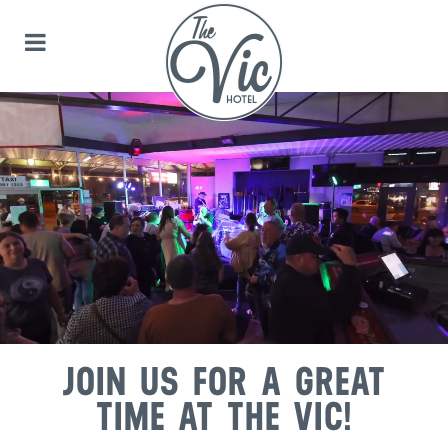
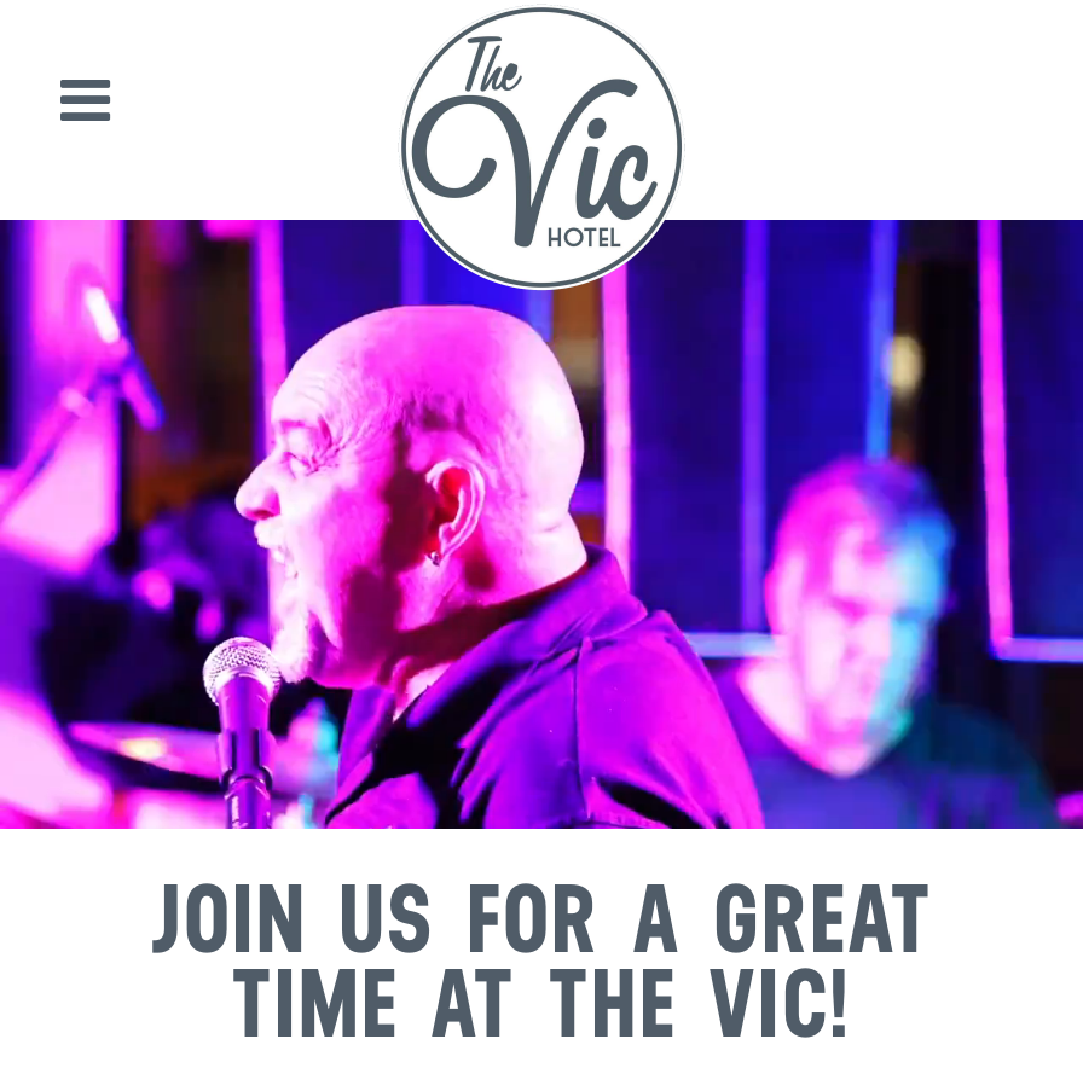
[3,91,445,345] [image] -> [7,217,1076,831] [image]

